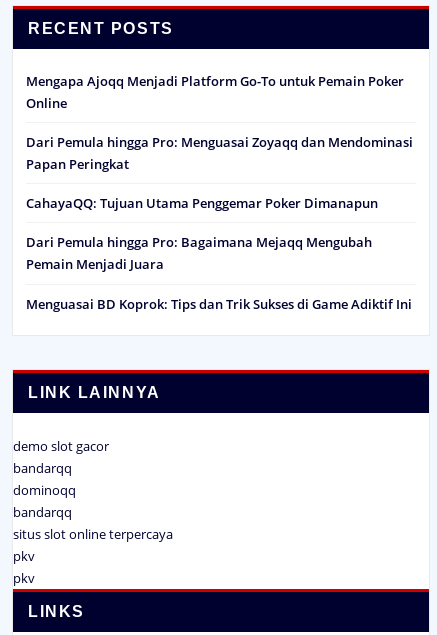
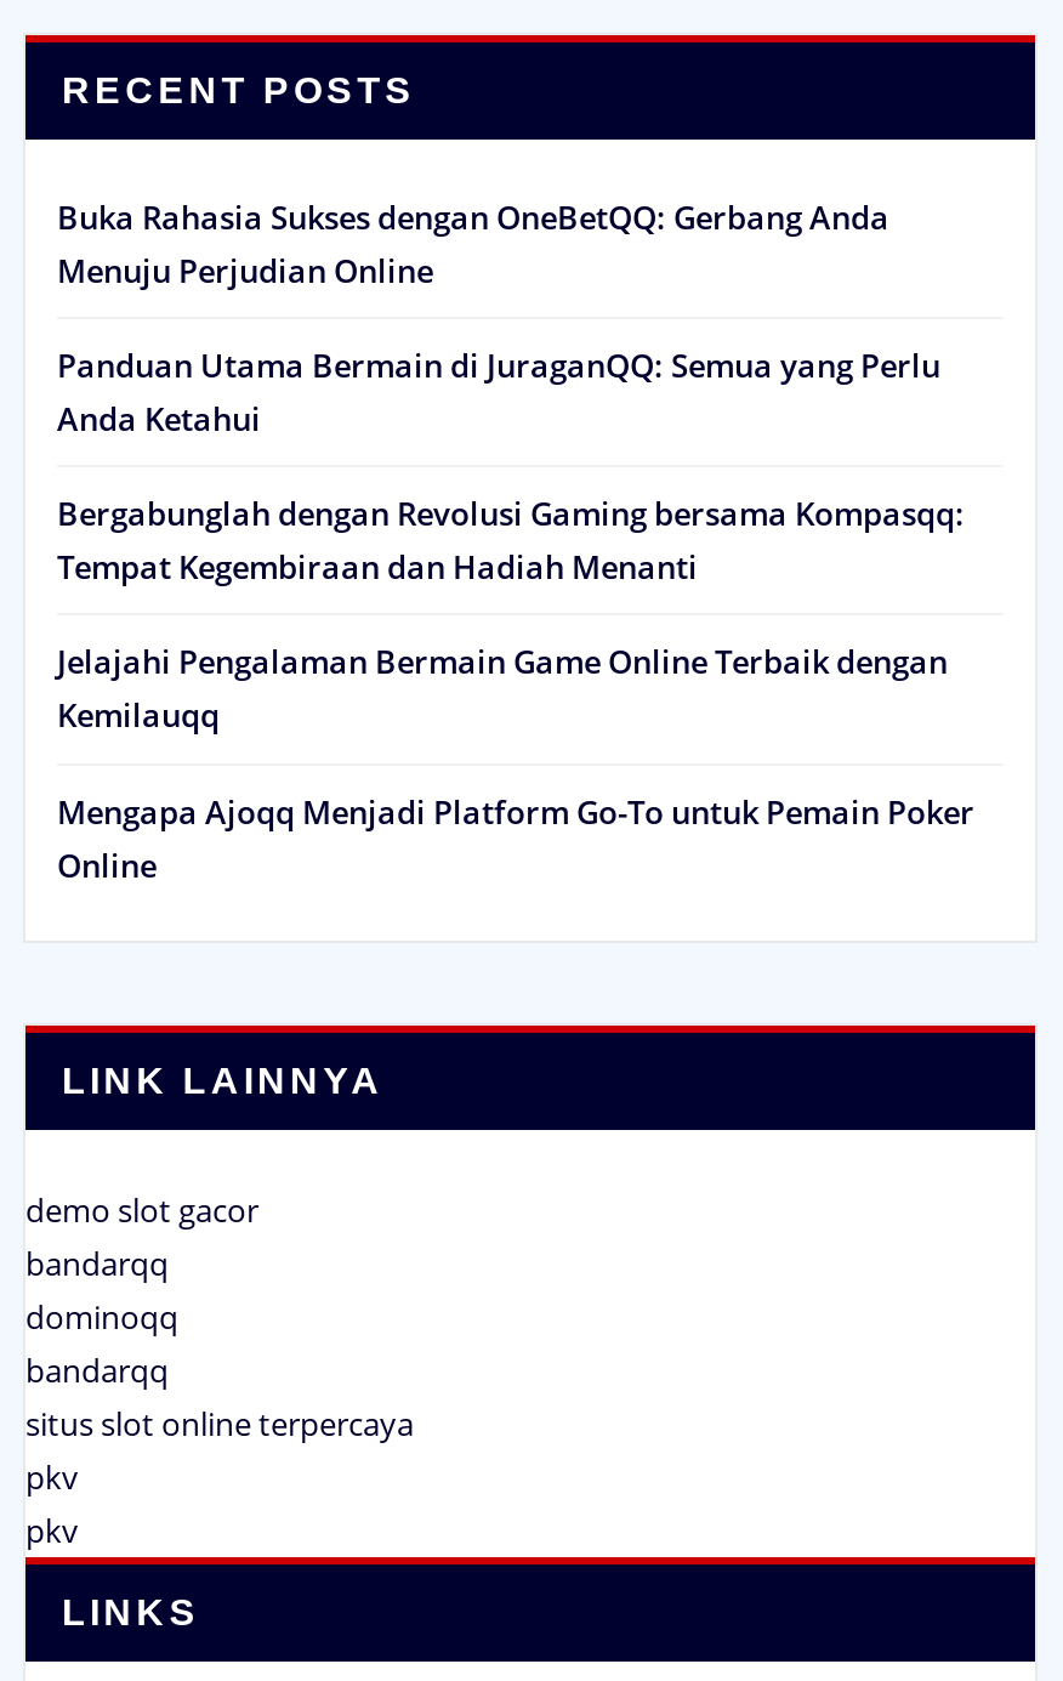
none -> [57,195,965,738] Buka Rahasia Sukses dengan OneBetQQ: Gerbang Anda | Menuju Perjudian Online | Panduan Utama Bermain di JuraganQQ: Semua yang Perlu | Anda Ketahui | Bergabunglah dengan Revolusi Gaming bersama Kompasqq: | Tempat Kegembiraan dan Hadiah Menanti | Jelajahi Pengalaman Bermain Game Online Terbaik dengan | Kemilauqq
moved [26,72,404,112] -> [57,789,974,886]: Mengapa Ajoqq Menjadi Platform Go-To untuk Pemain Poker | Online
[26,133,413,313] Dari Pemula hingga Pro: Menguasai Zoyaqq dan Mendominasi | Papan Peringkat | CahayaQQ: Tujuan Utama Penggemar Poker Dimanapun | Dari Pemula hingga Pro: Bagaimana Mejaqq Mengubah | Pemain Menjadi Juara | Menguasai BD Koprok: Tips dan Trik Sukses di Game Adiktif Ini -> none

